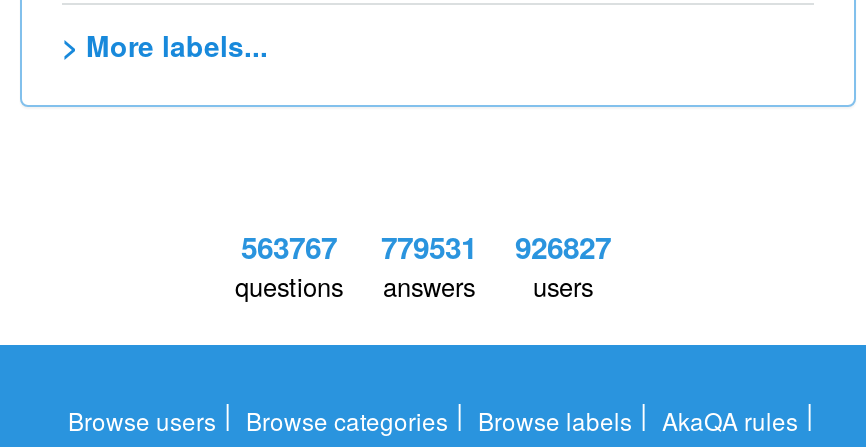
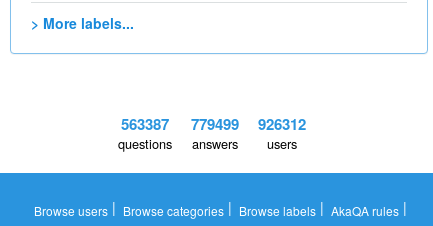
[241,225,337,269] 563767 -> [120,113,168,135] 563387
[381,225,477,269] 779531 -> [190,113,238,135] 779499
[515,225,611,269] 926827 -> [257,113,305,135] 926312

